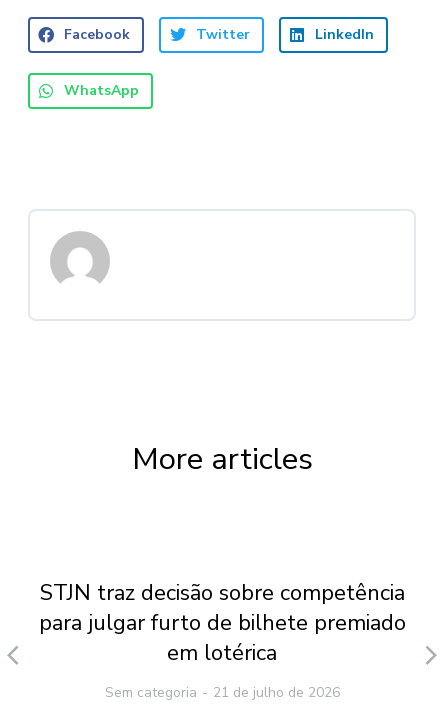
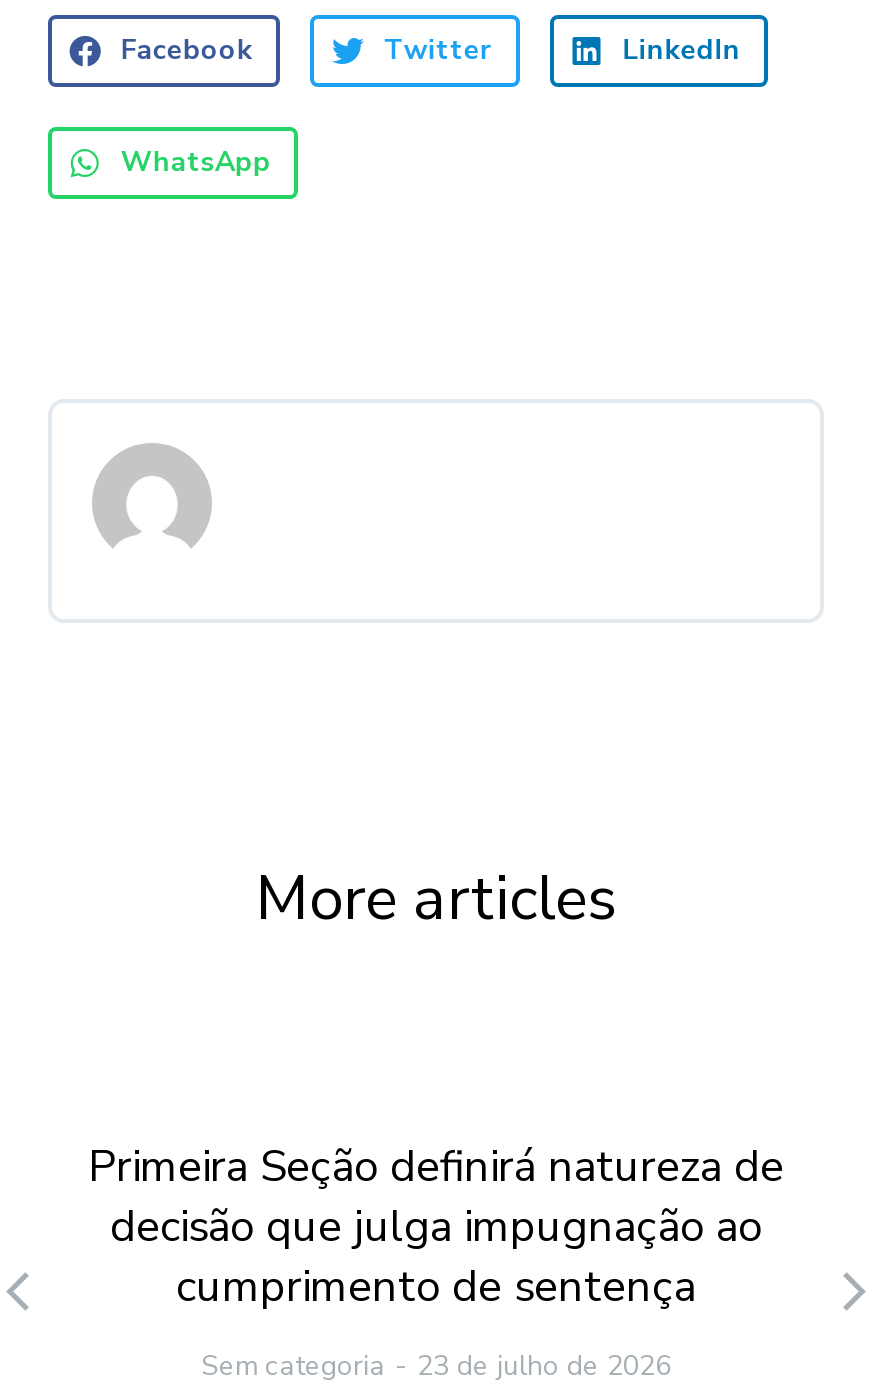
[38,578,405,668] STJN traz decisão sobre competência | para julgar furto de bilhete premiado | em lotérica -> [88,1137,784,1317] Primeira Seção definirá natureza de | decisão que julga impugnação ao | cumprimento de sentença
[104,683,339,702] Sem categoria 21 de julho de 2026 -> [201,1347,671,1385] Sem categoria 23 de julho de 2026

